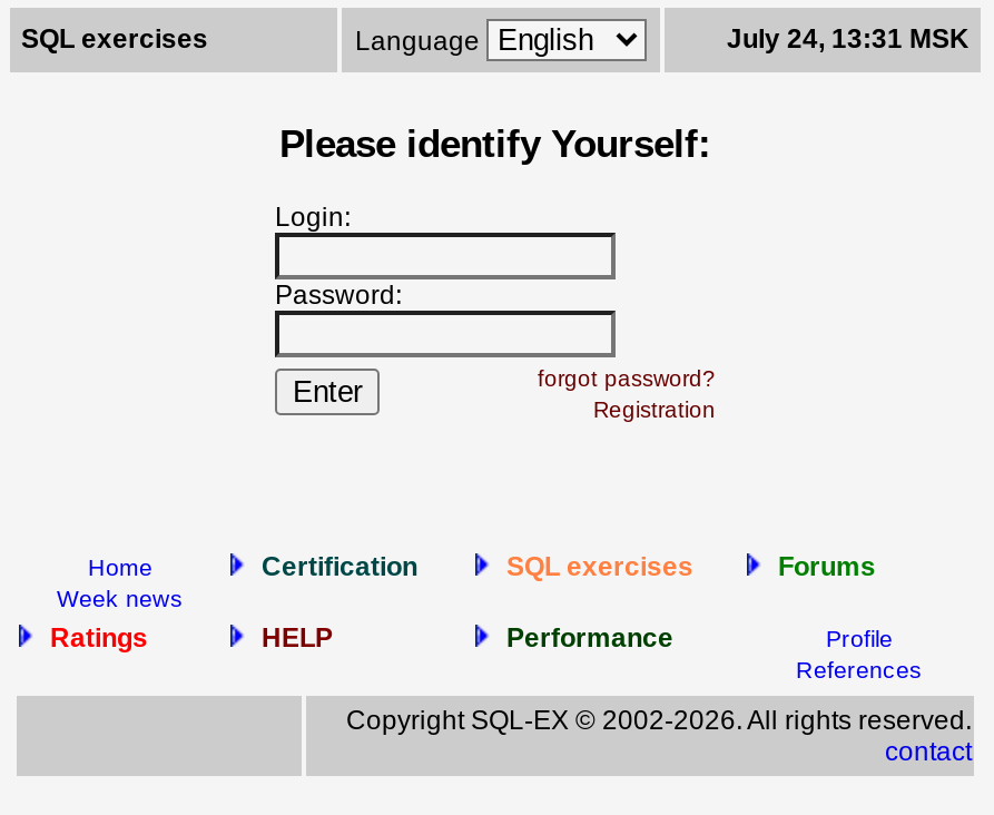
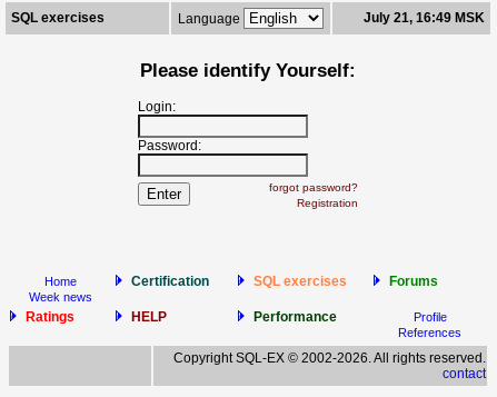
[727,23,970,55] July 24, 13:31 MSK -> [364,10,485,26] July 21, 16:49 MSK

